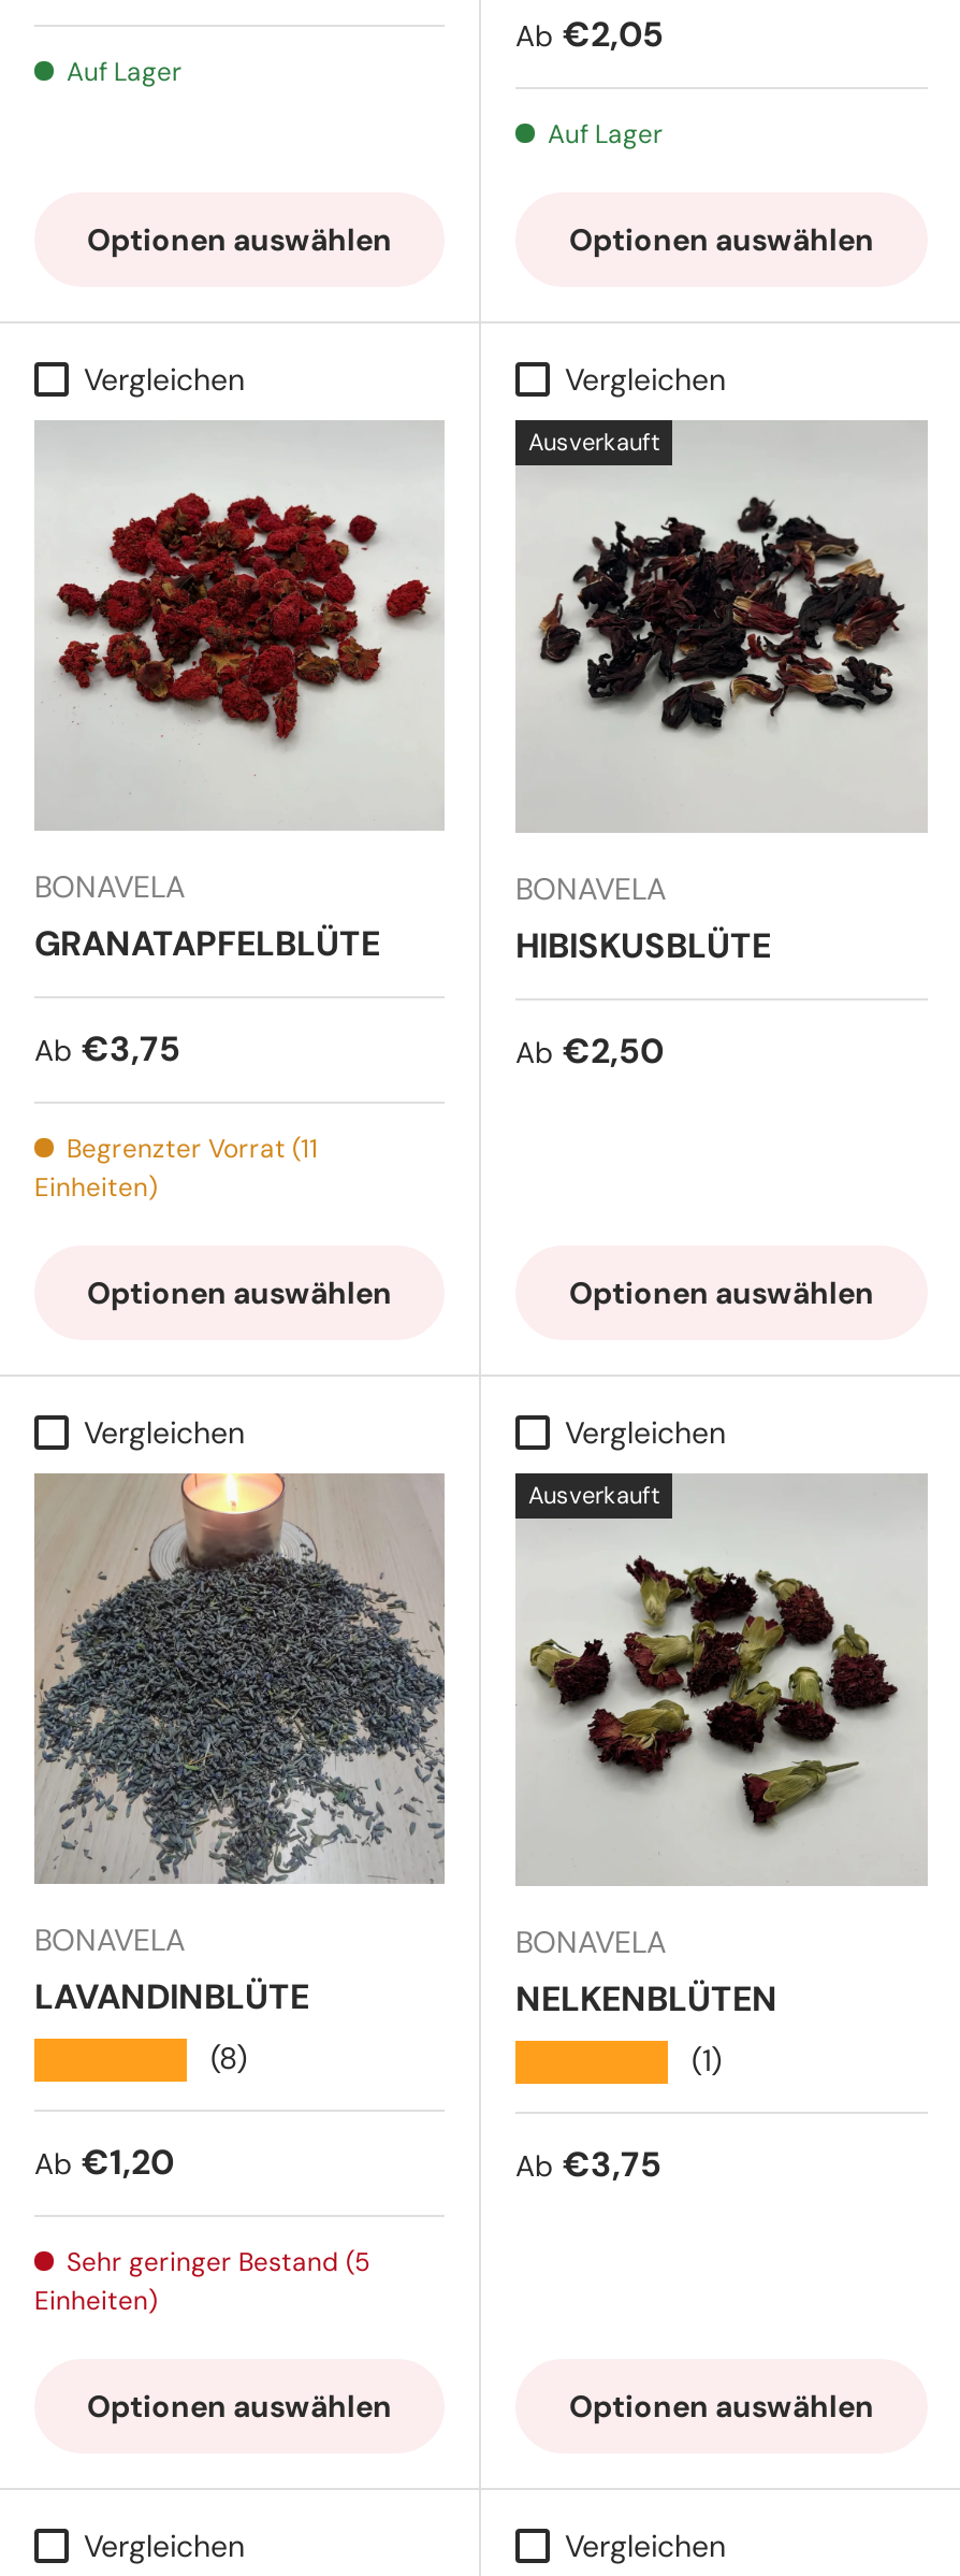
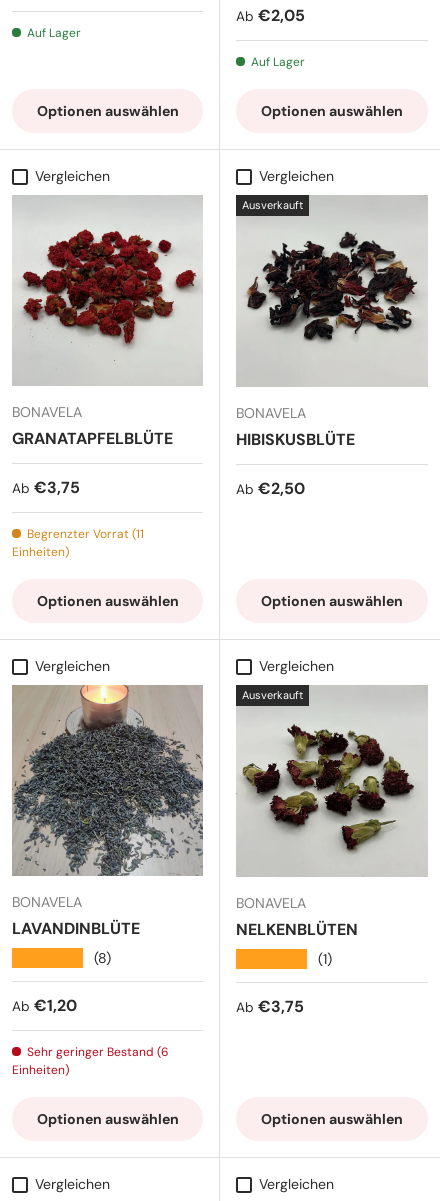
[67,2244,369,2279] Sehr geringer Bestand (5 -> [27,1044,169,1060] Sehr geringer Bestand (6

